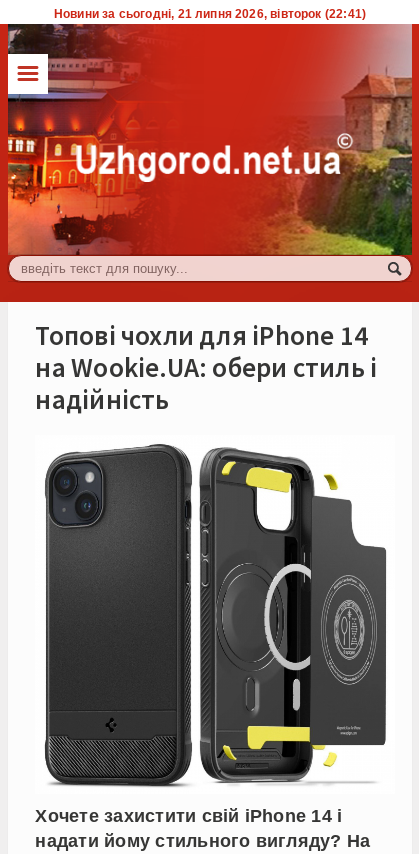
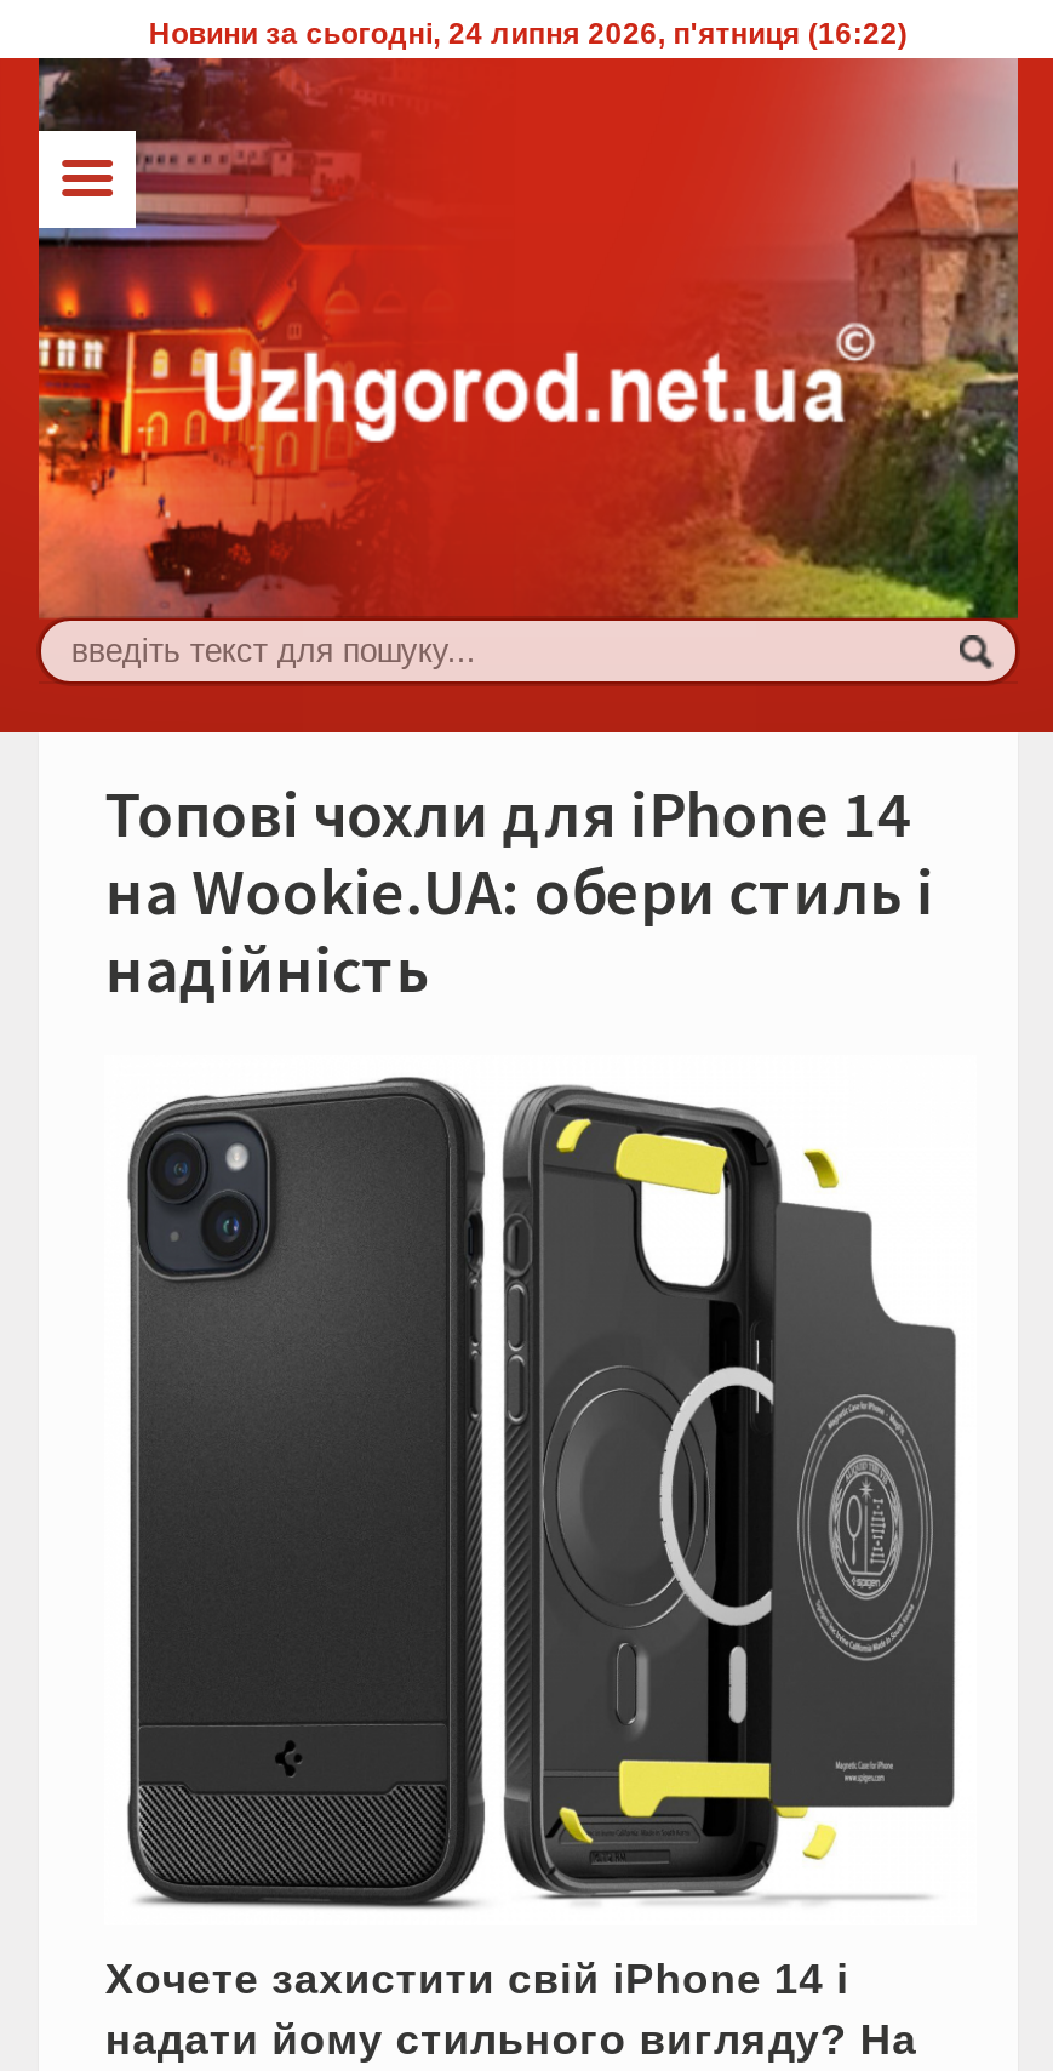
[54,7,366,21] Новини за сьогодні, 21 липня 2026, вівторок (22:41) -> [149,17,908,51] Новини за сьогодні, 24 липня 2026, п'ятниця (16:22)

